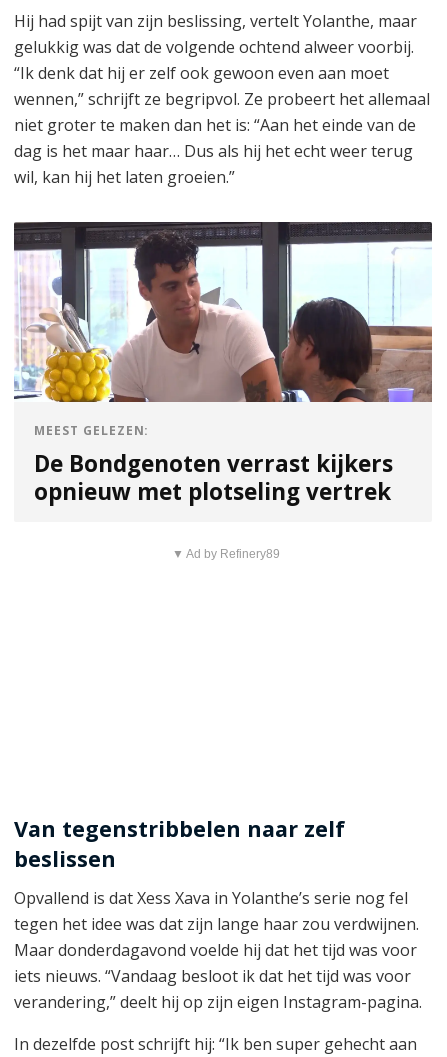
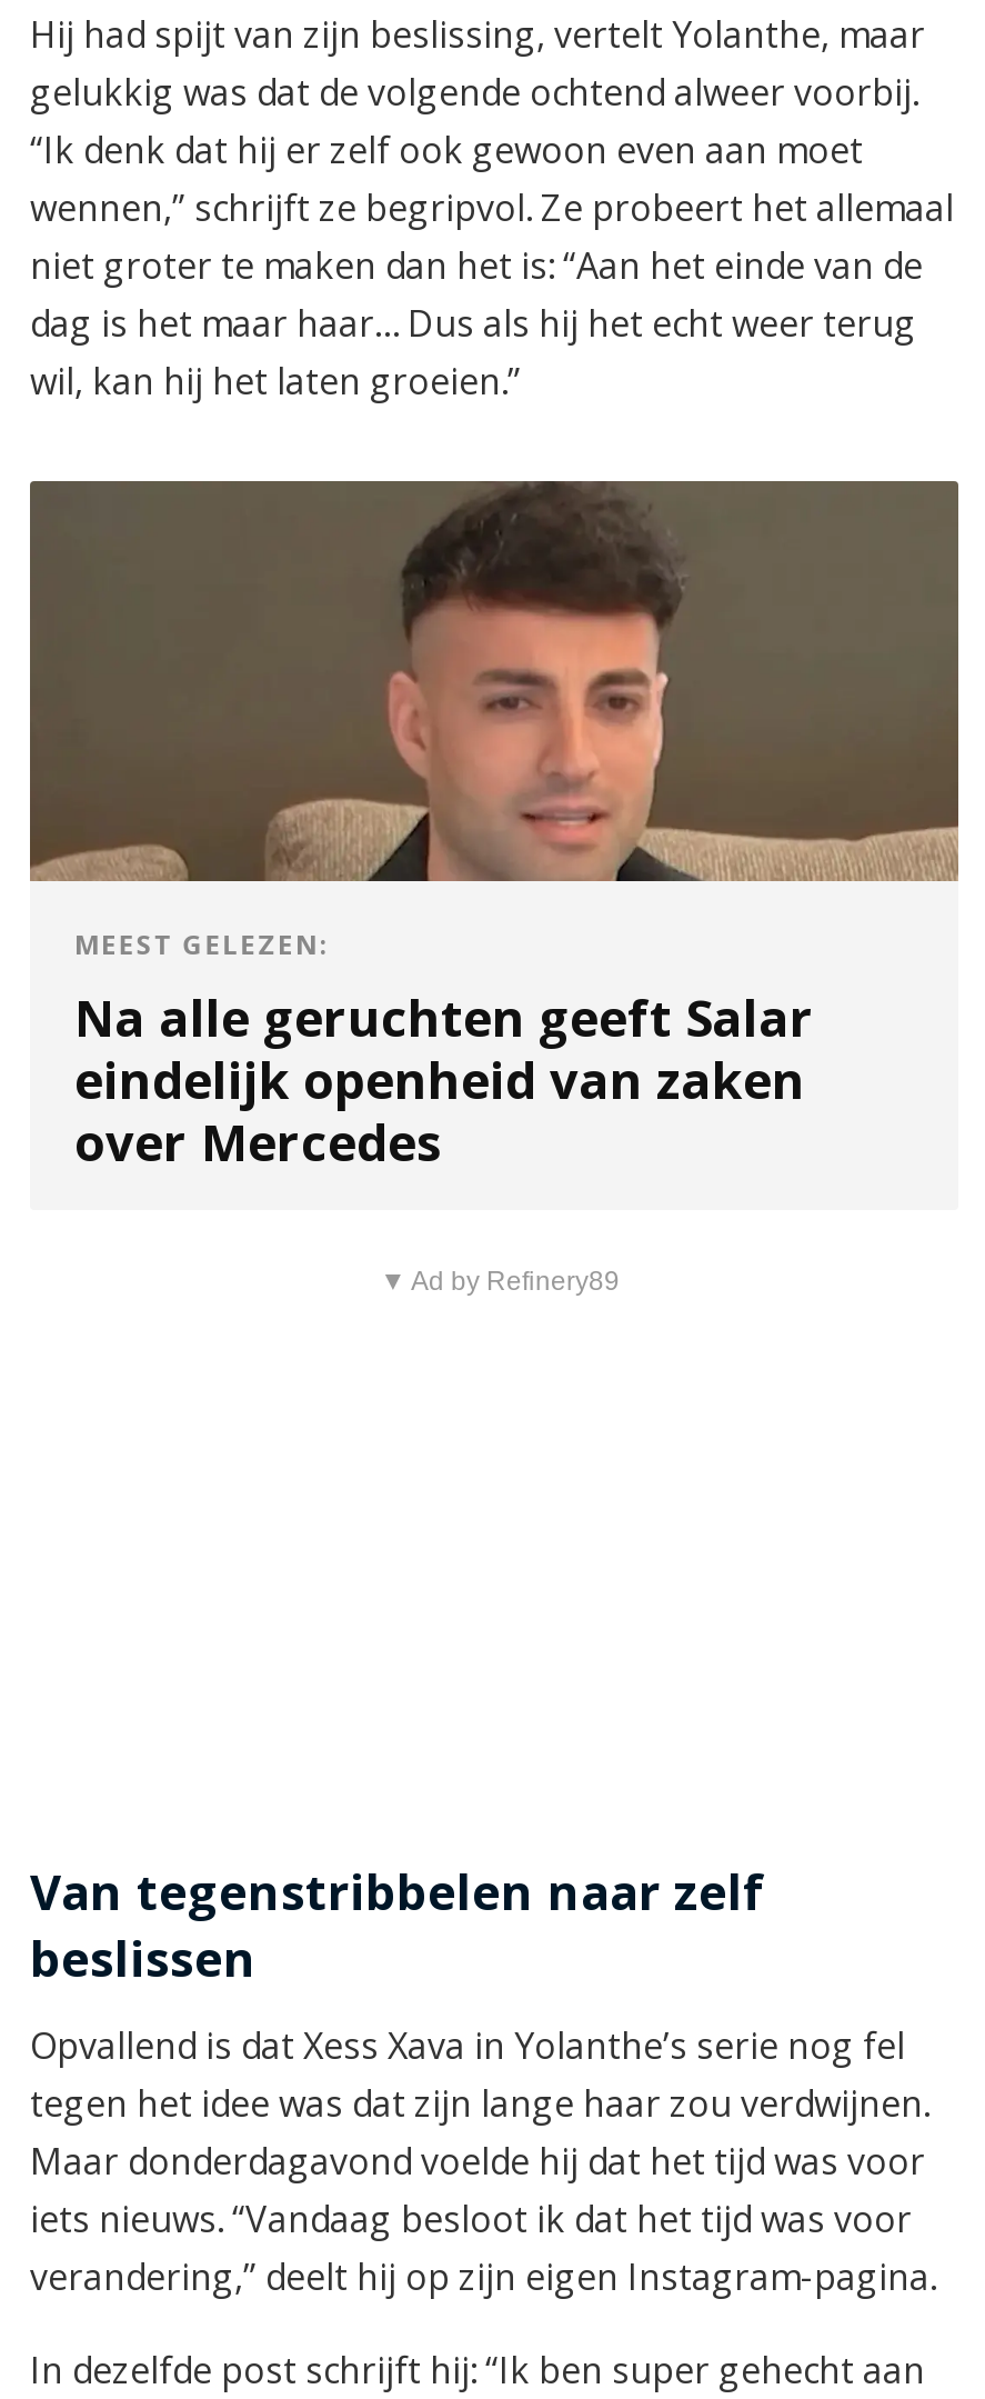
[14,222,433,403] [image] -> [28,481,961,883] [image]
[34,448,393,507] De Bondgenoten verrast kijkers | opnieuw met plotseling vertrek -> [74,984,814,1177] Na alle geruchten geeft Salar | eindelijk openheid van zaken | over Mercedes

